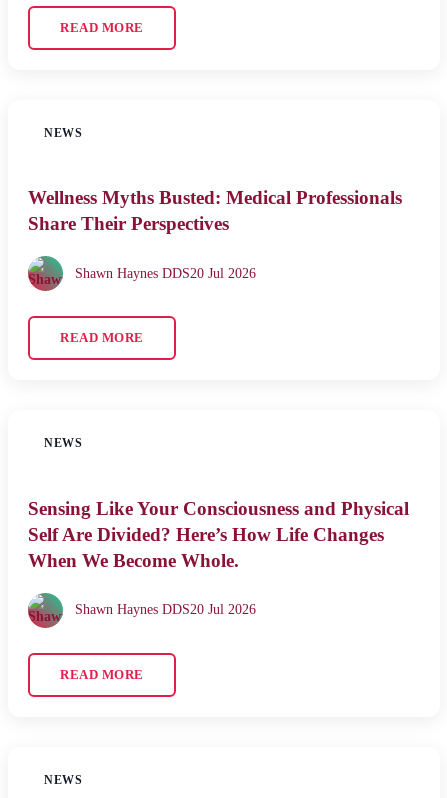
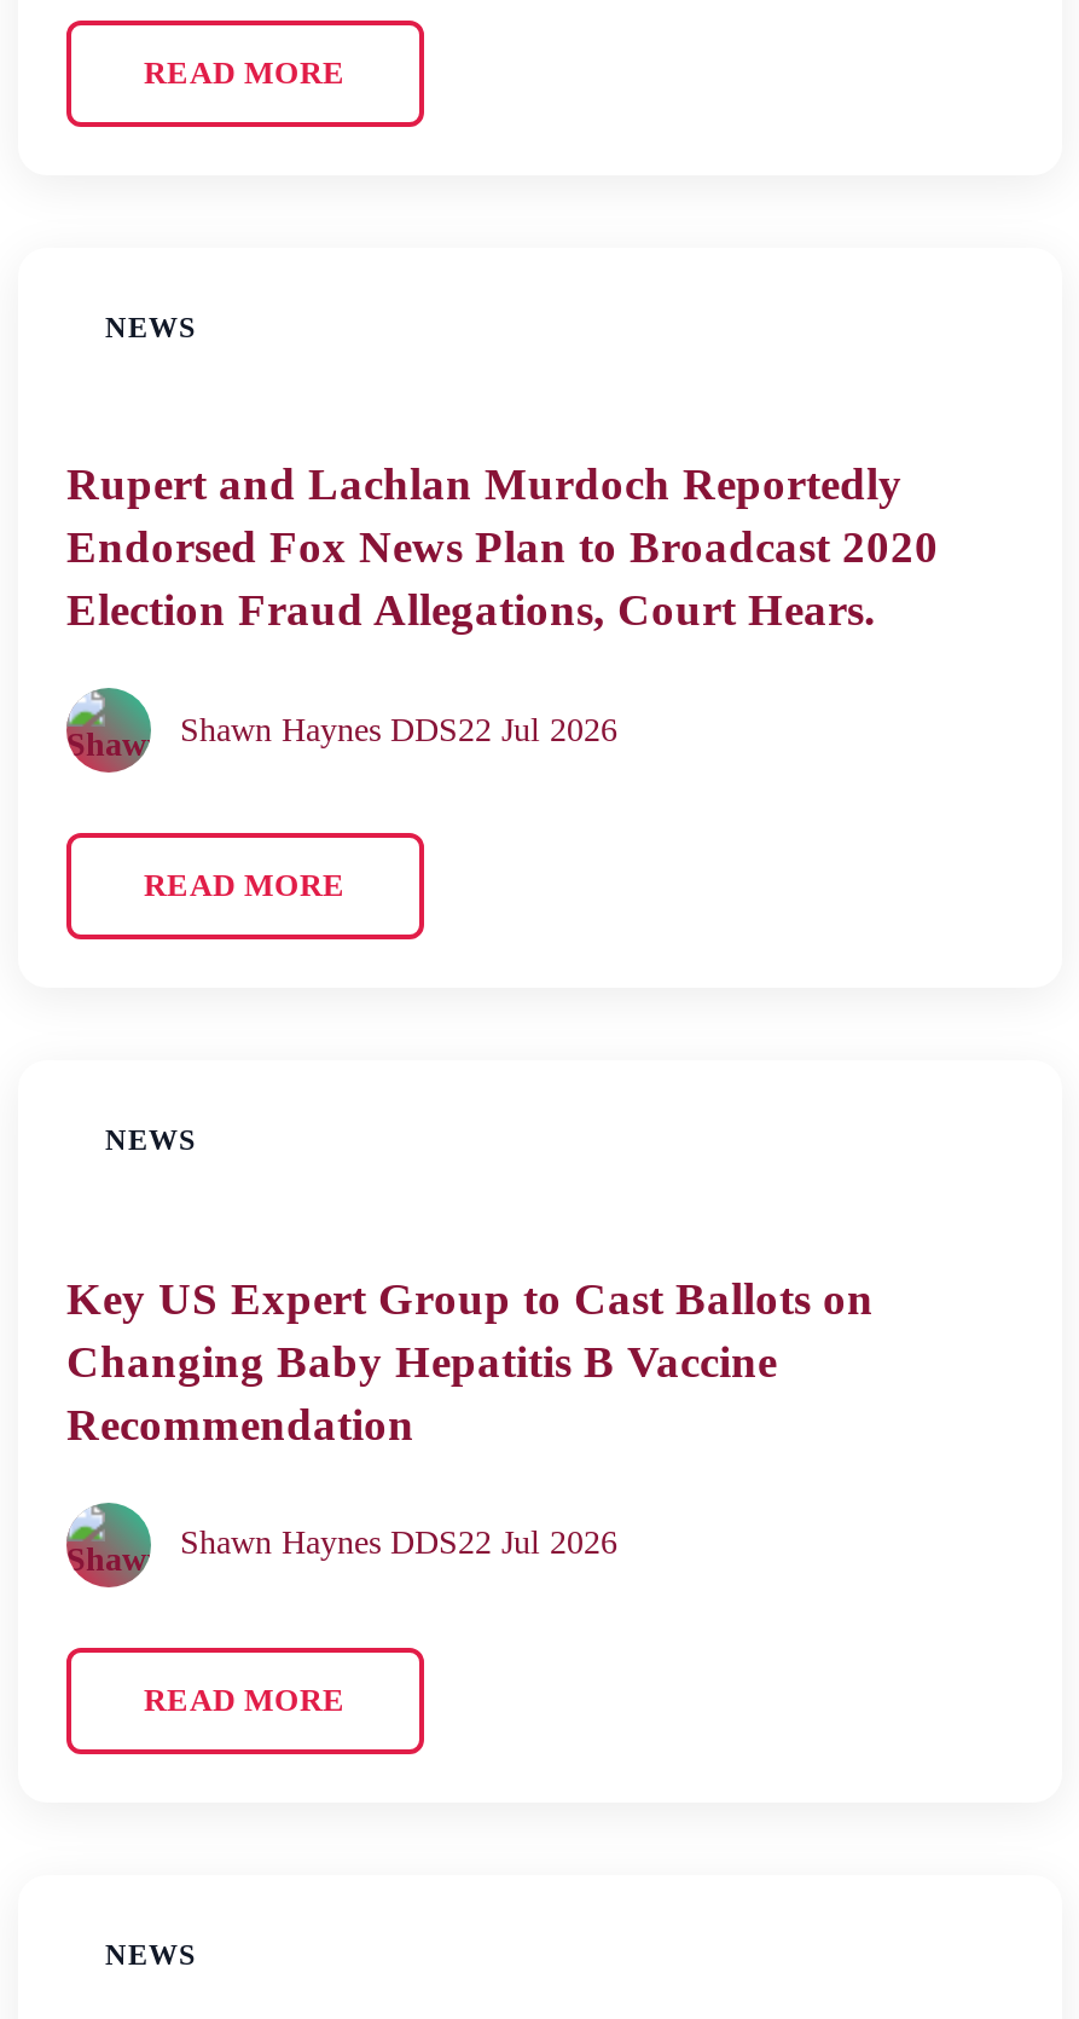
[28,187,402,234] Wellness Myths Busted: Medical Professionals | Share Their Perspectives -> [66,459,939,636] Rupert and Lachlan Murdoch Reportedly | Endorsed Fox News Plan to Broadcast 2020 | Election Fraud Allegations, Court Hears.
[75,266,256,281] Shawn Haynes DDS20 Jul 2026 -> [180,711,617,747] Shawn Haynes DDS22 Jul 2026
[28,498,409,571] Sensing Like Your Consciousness and Physical | Self Are Divided? Here’s How Life Changes | When We Become Whole. -> [66,1273,874,1449] Key US Expert Group to Cast Ballots on | Changing Baby Hepatitis B Vaccine | Recommendation
[75,602,256,617] Shawn Haynes DDS20 Jul 2026 -> [180,1525,617,1561] Shawn Haynes DDS22 Jul 2026

